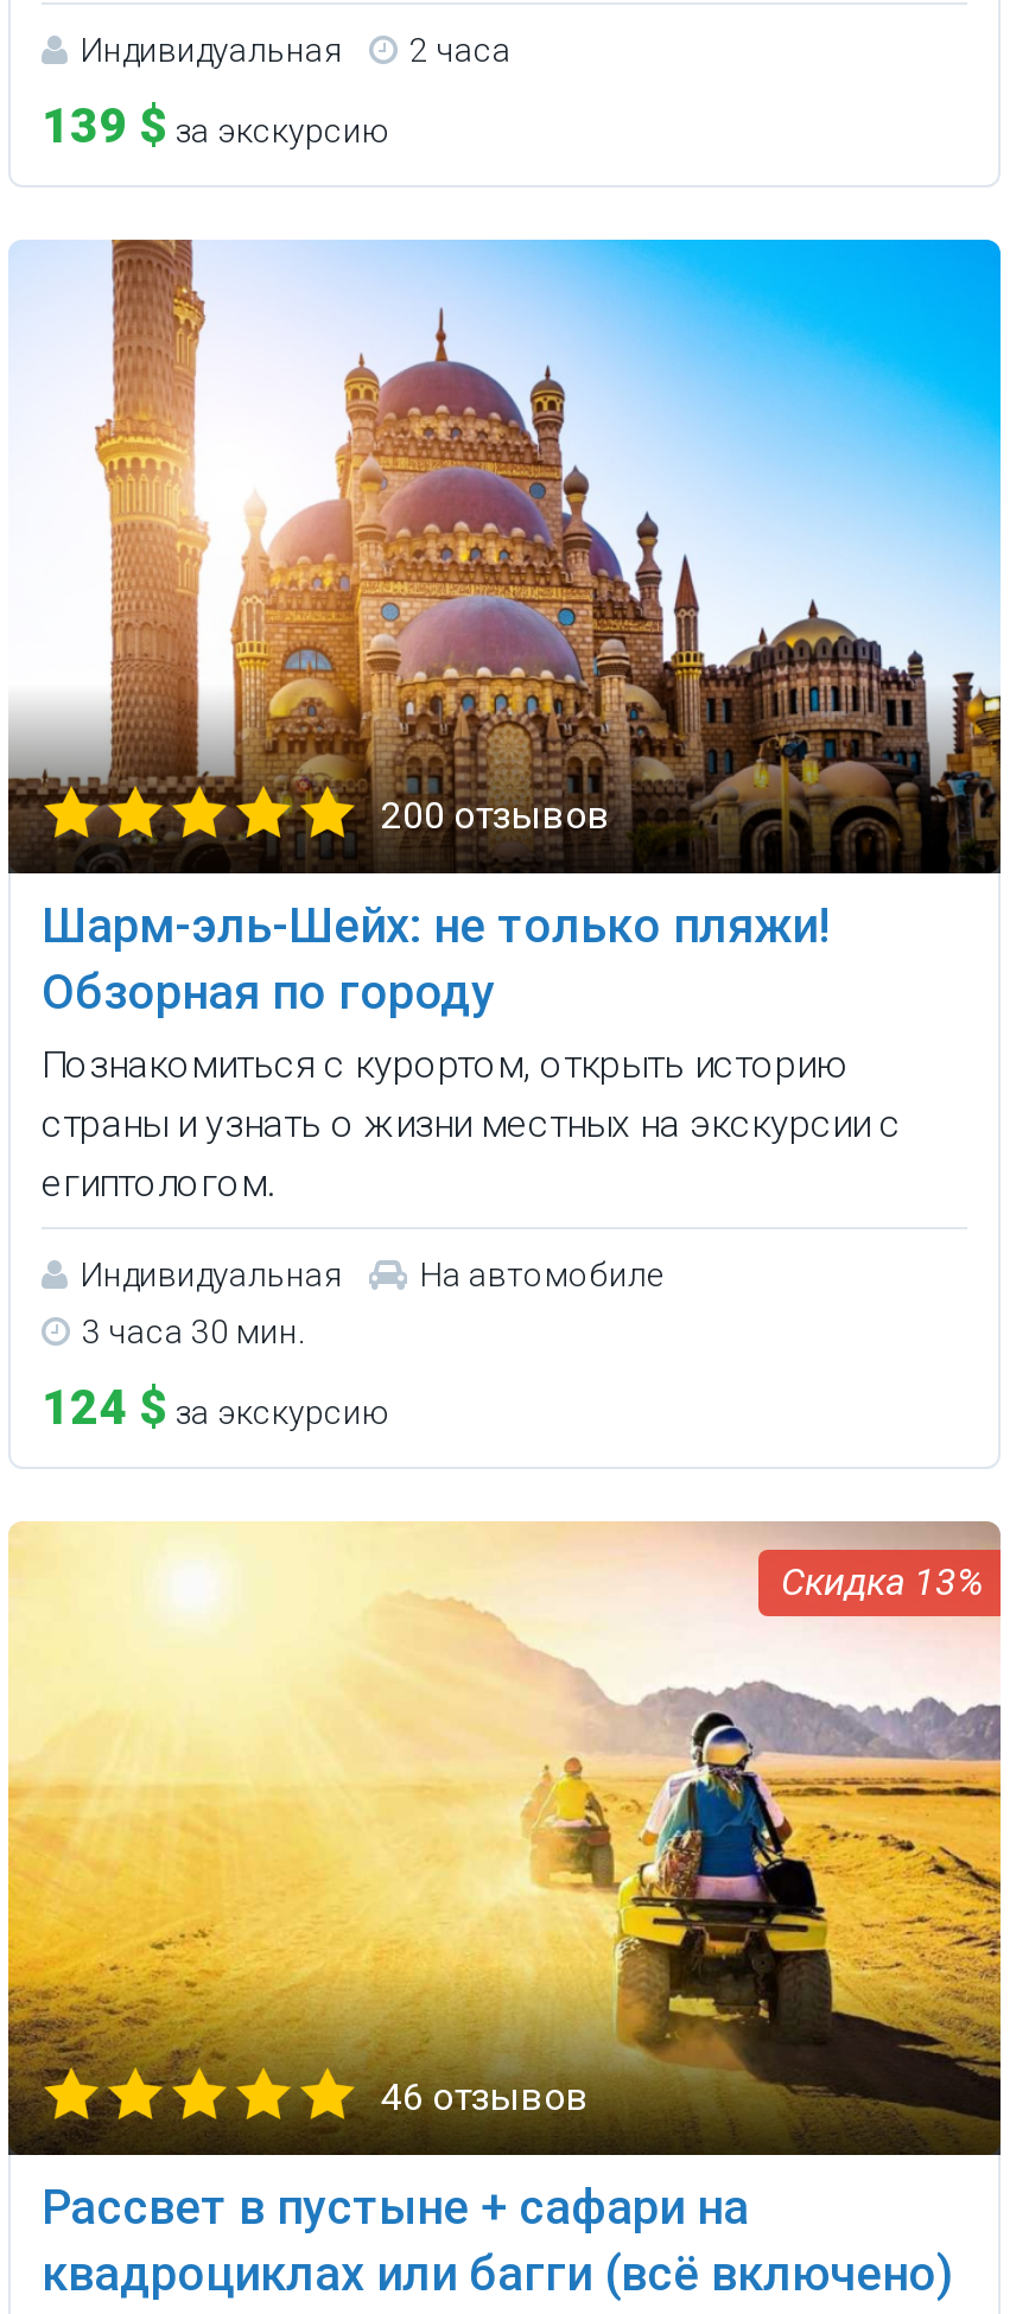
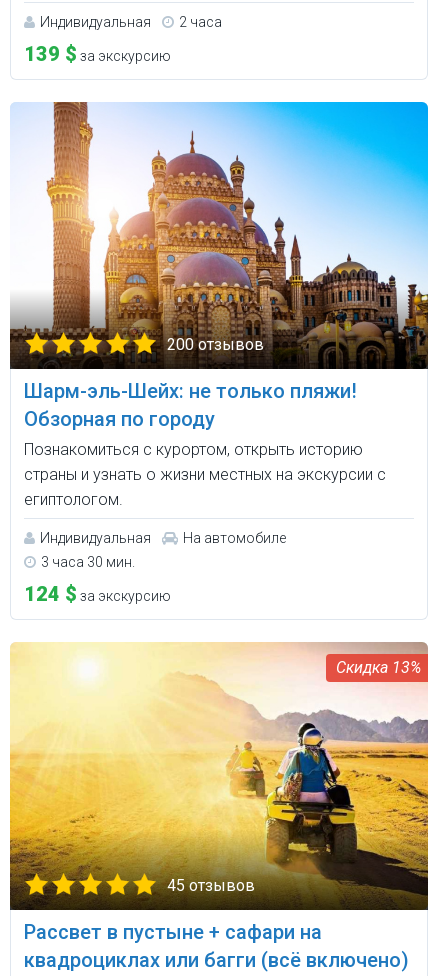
[381,2075,590,2121] 46 отзывов -> [167,875,255,894] 45 отзывов

